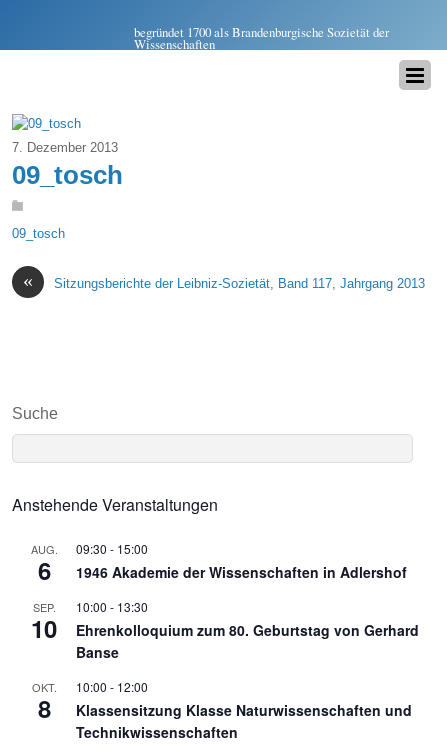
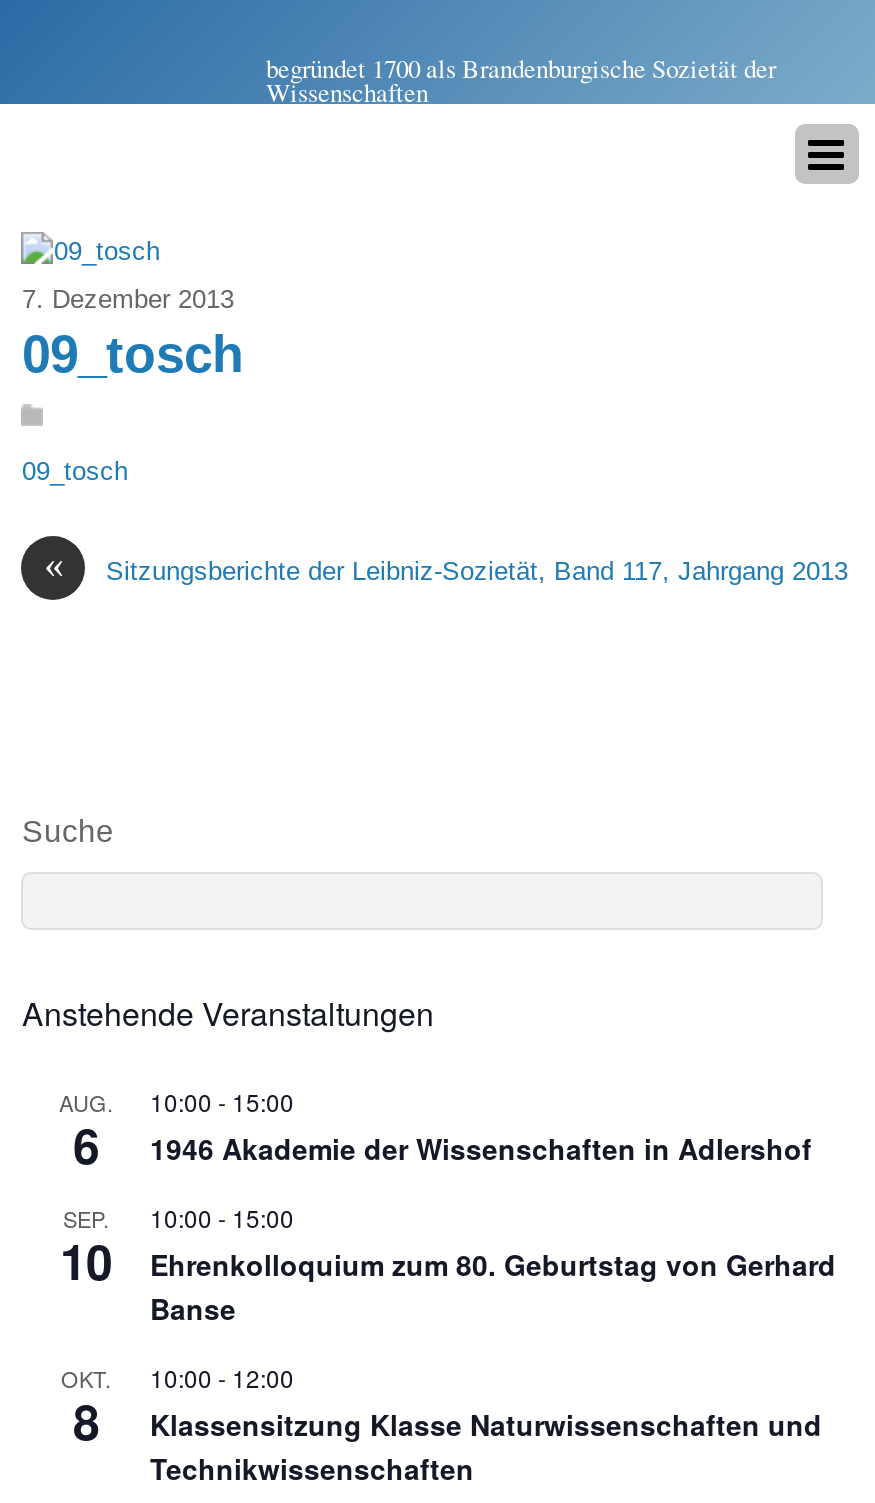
[31,540,148,557] AUG. 09:30 - 15:00 -> [59,1085,294,1119] AUG. 10:00 - 15:00
[33,598,148,615] SEP. 10:00 - 13:30 -> [63,1201,294,1235] SEP. 10:00 - 15:00

